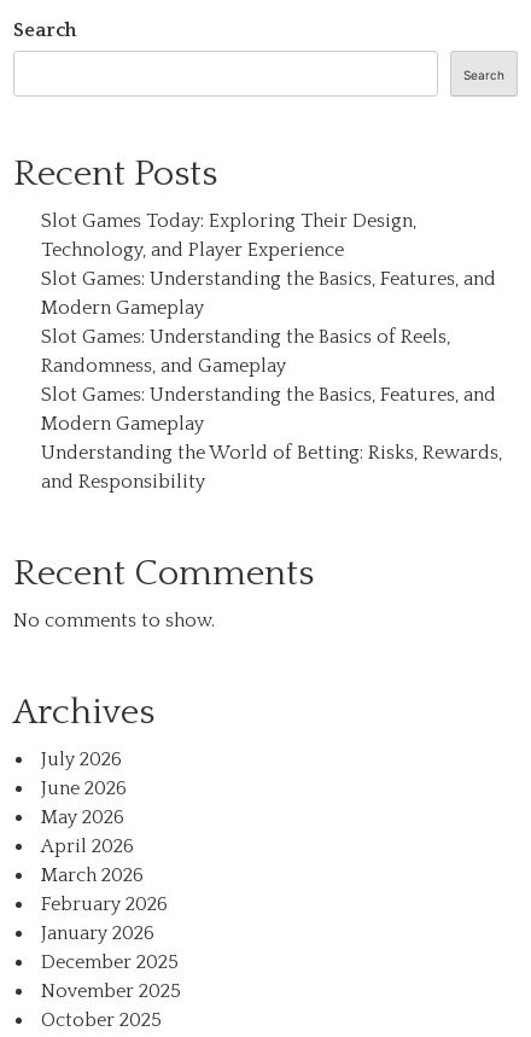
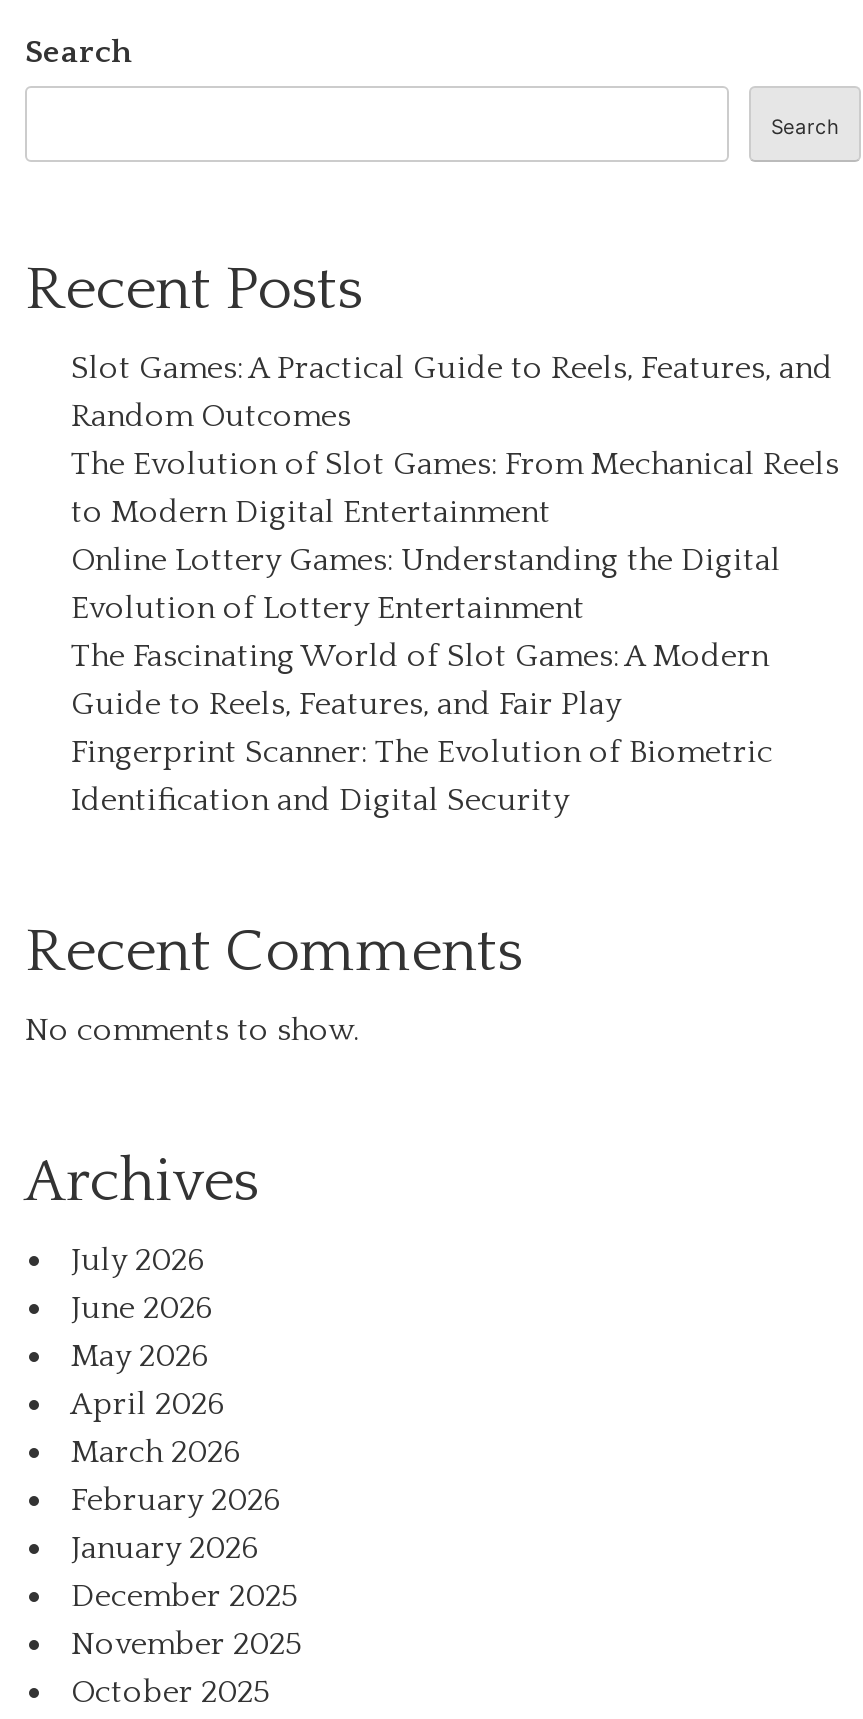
[41,210,502,493] Slot Games Today: Exploring Their Design, | Technology, and Player Experience | Slot Games: Understanding the Basics, Features, and | Modern Gameplay | Slot Games: Understanding the Basics of Reels, | Randomness, and Gameplay | Slot Games: Understanding the Basics, Features, and | Modern Gameplay | Understanding the World of Betting: Risks, Rewards, | and Responsibility -> [71,350,839,818] Slot Games: A Practical Guide to Reels, Features, and | Random Outcomes | The Evolution of Slot Games: From Mechanical Reels | to Modern Digital Entertainment | Online Lottery Games: Understanding the Digital | Evolution of Lottery Entertainment | The Fascinating World of Slot Games: A Modern | Guide to Reels, Features, and Fair Play | Fingerprint Scanner: The Evolution of Biometric | Identification and Digital Security

